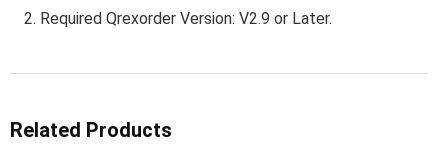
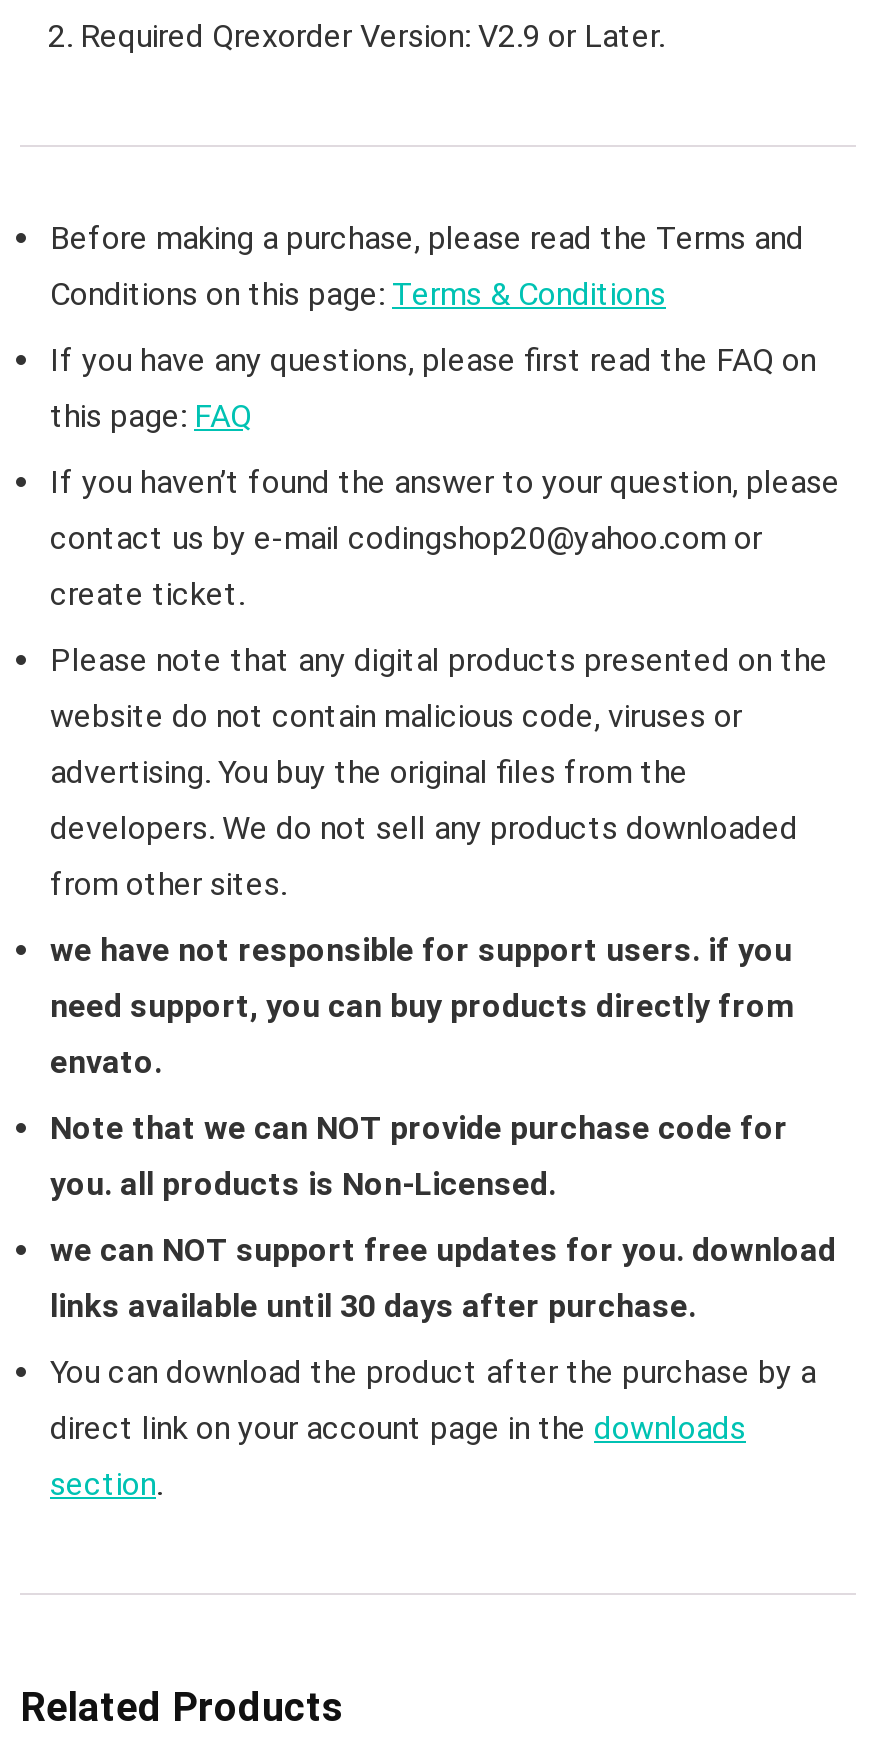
none -> [50,219,840,1503] Before making a purchase, please read the Terms and | Conditions on this page: Terms & Conditions | If you have any questions, please first read the FAQ on | this page: FAQ | If you haven’t found the answer to your question, please | contact us by e-mail codingshop20@yahoo.com or | create ticket. | Please note that any digital products presented on the | website do not contain malicious code, viruses or | advertising. You buy the original files from the | developers. We do not sell any products downloaded | from other sites. | we have not responsible for support users. if you | need support, you can buy products directly from | envato. | Note that we can NOT provide purchase code for | you. all products is Non-Licensed. | we can NOT support free updates for you. download | links available until 30 days after purchase. | You can download the product after the purchase by a | direct link on your account page in the downloads | section.

